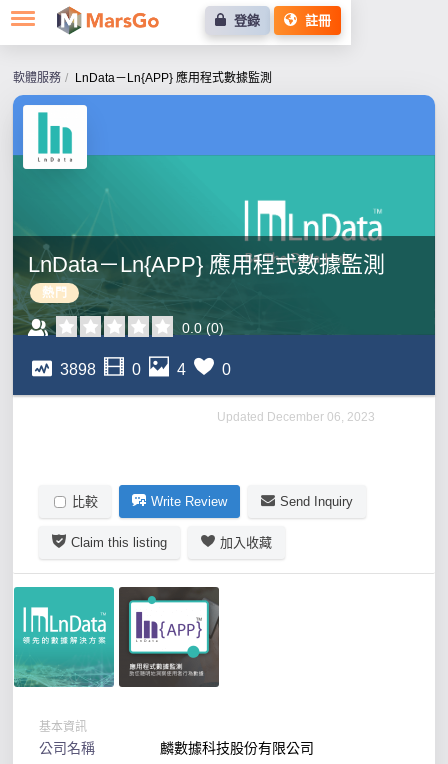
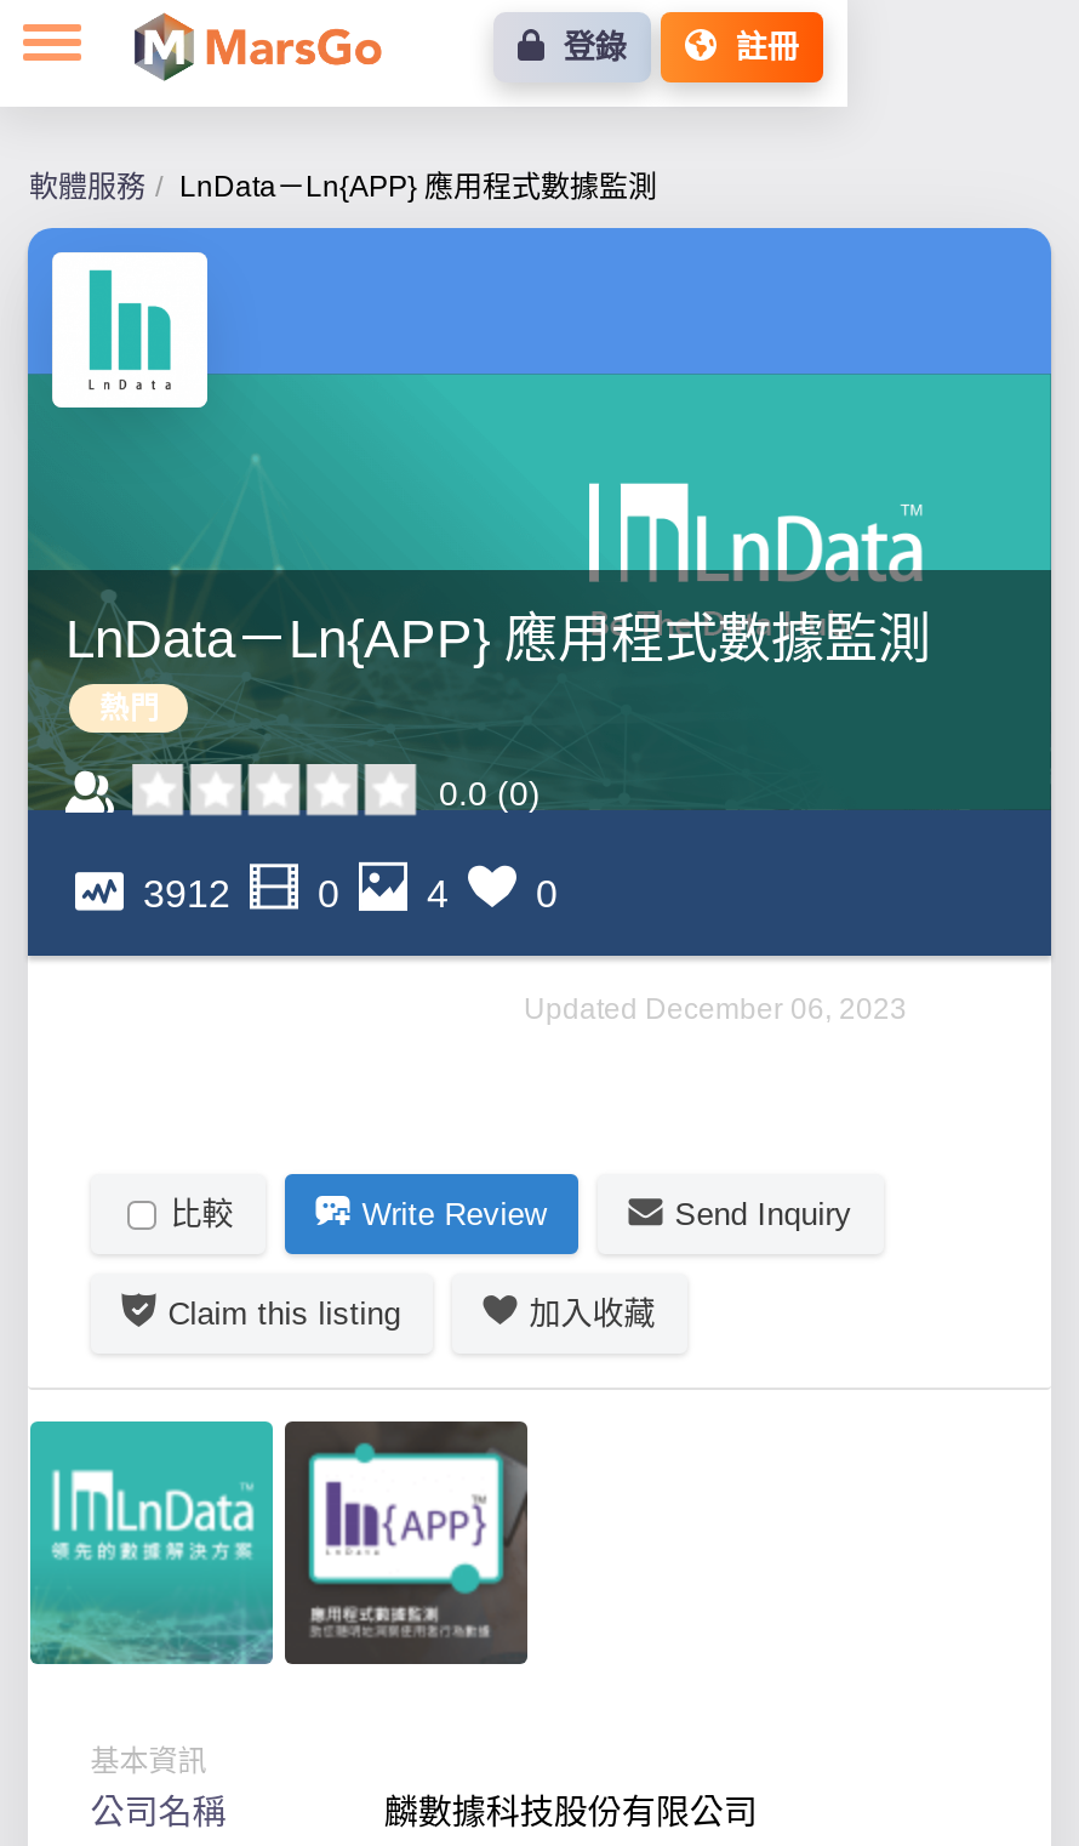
[60,361,96,378] 3898 -> [143,873,230,915] 3912

